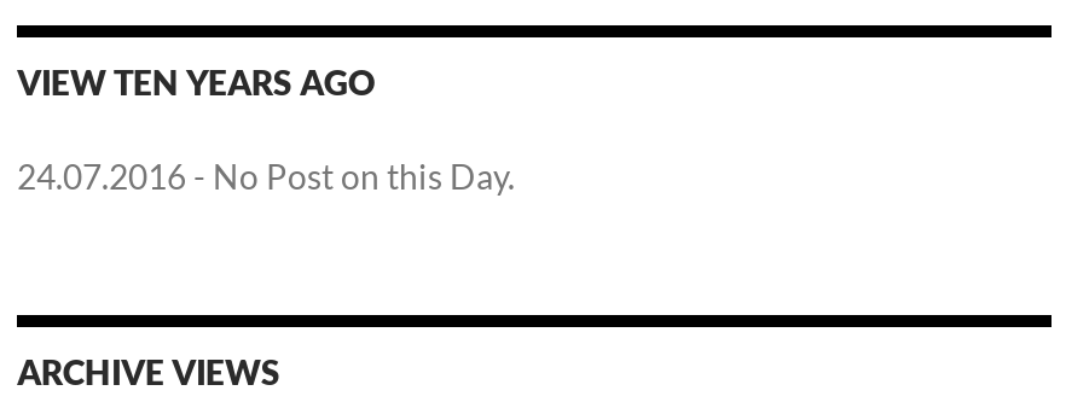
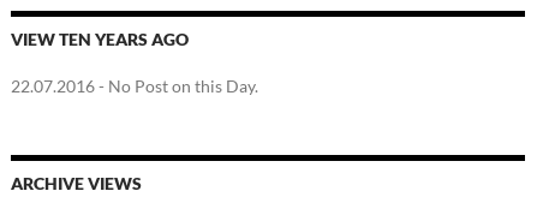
[17,156,515,197] 24.07.2016 - No Post on this Day. -> [11,76,258,96] 22.07.2016 - No Post on this Day.

